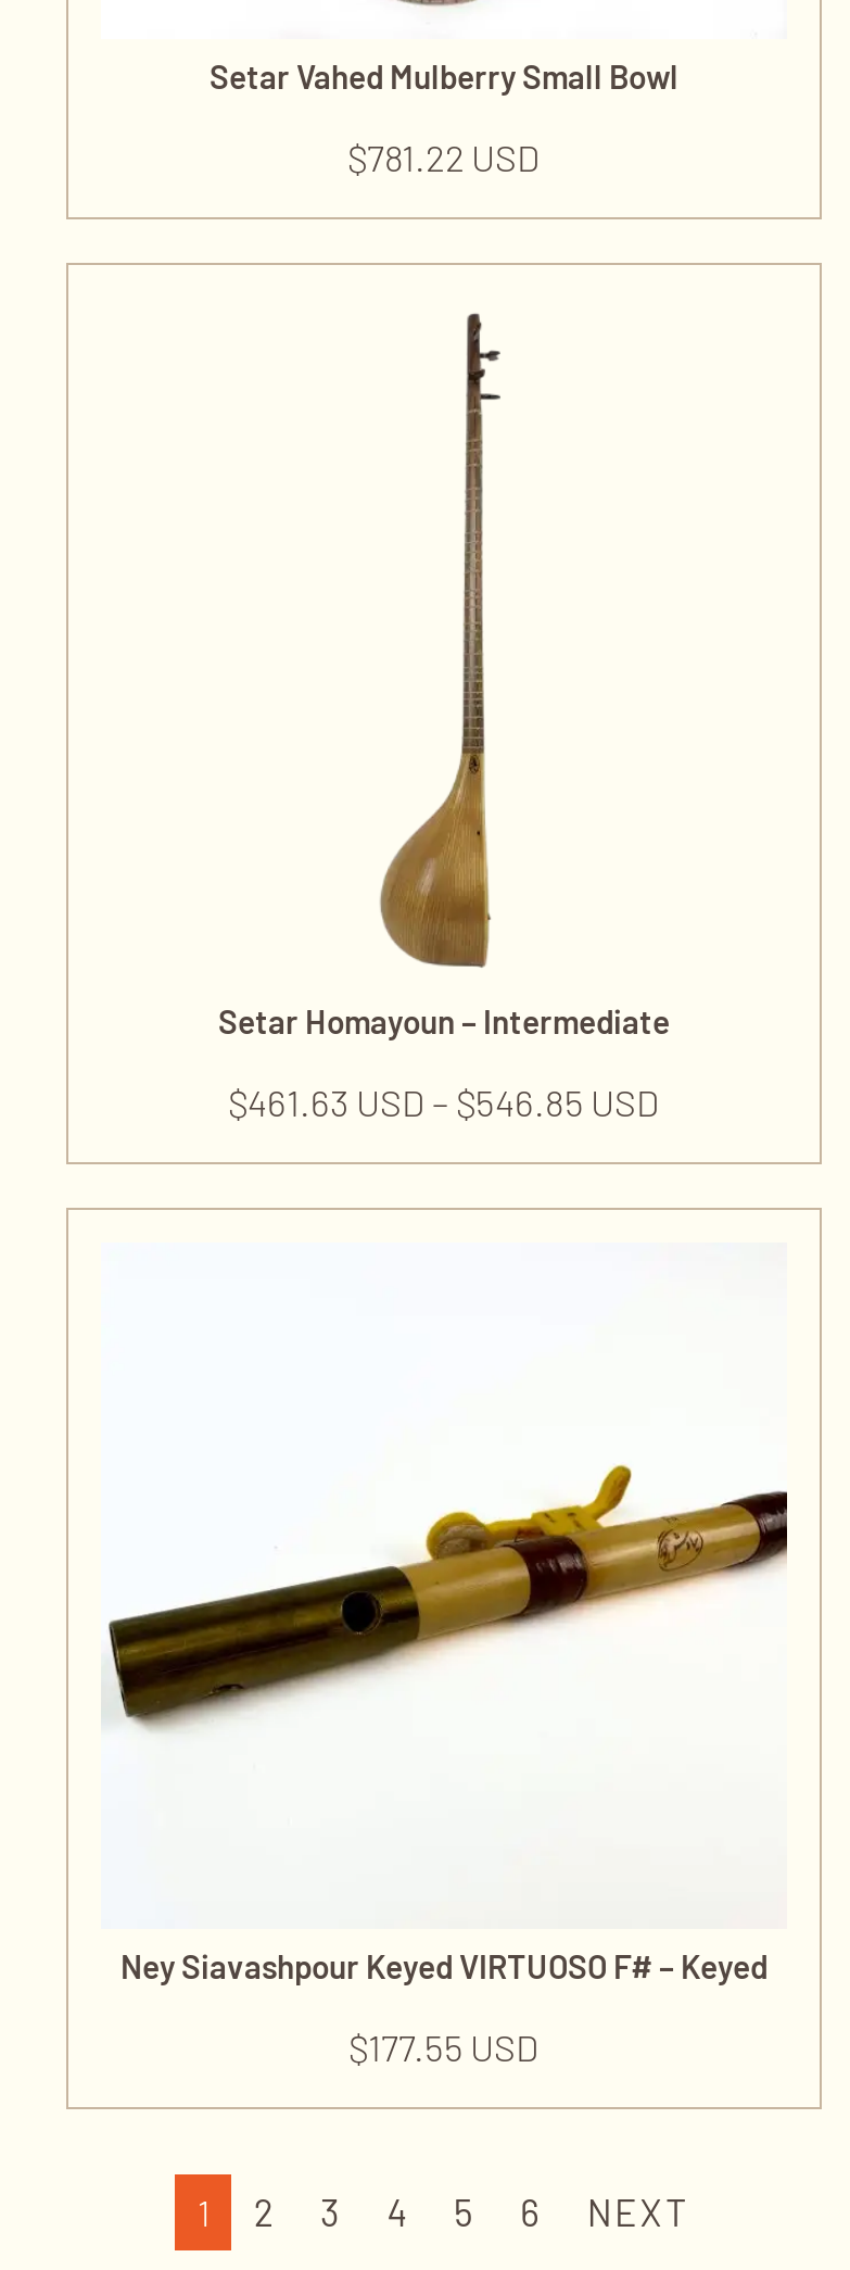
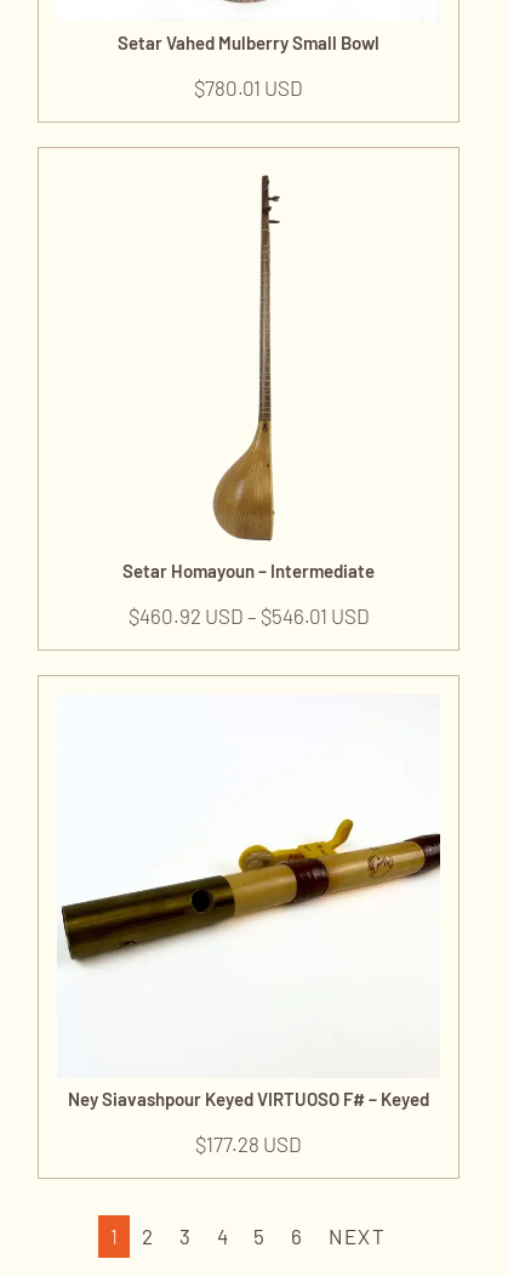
[347,134,541,177] $781.22 USD -> [194,75,303,99] $780.01 USD
[228,1079,660,1122] $461.63 USD – $546.85 USD -> [128,603,369,627] $460.92 USD – $546.01 USD
[348,2023,540,2067] $177.55 USD -> [195,1131,302,1155] $177.28 USD

